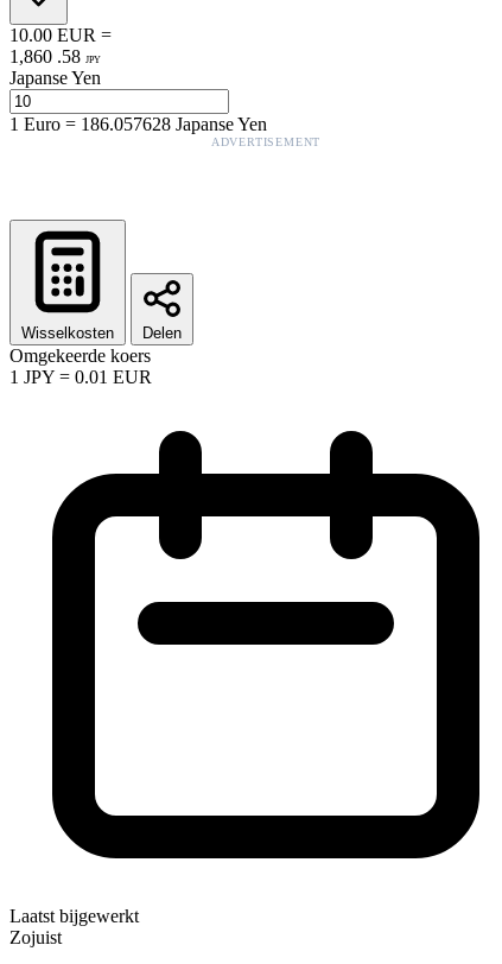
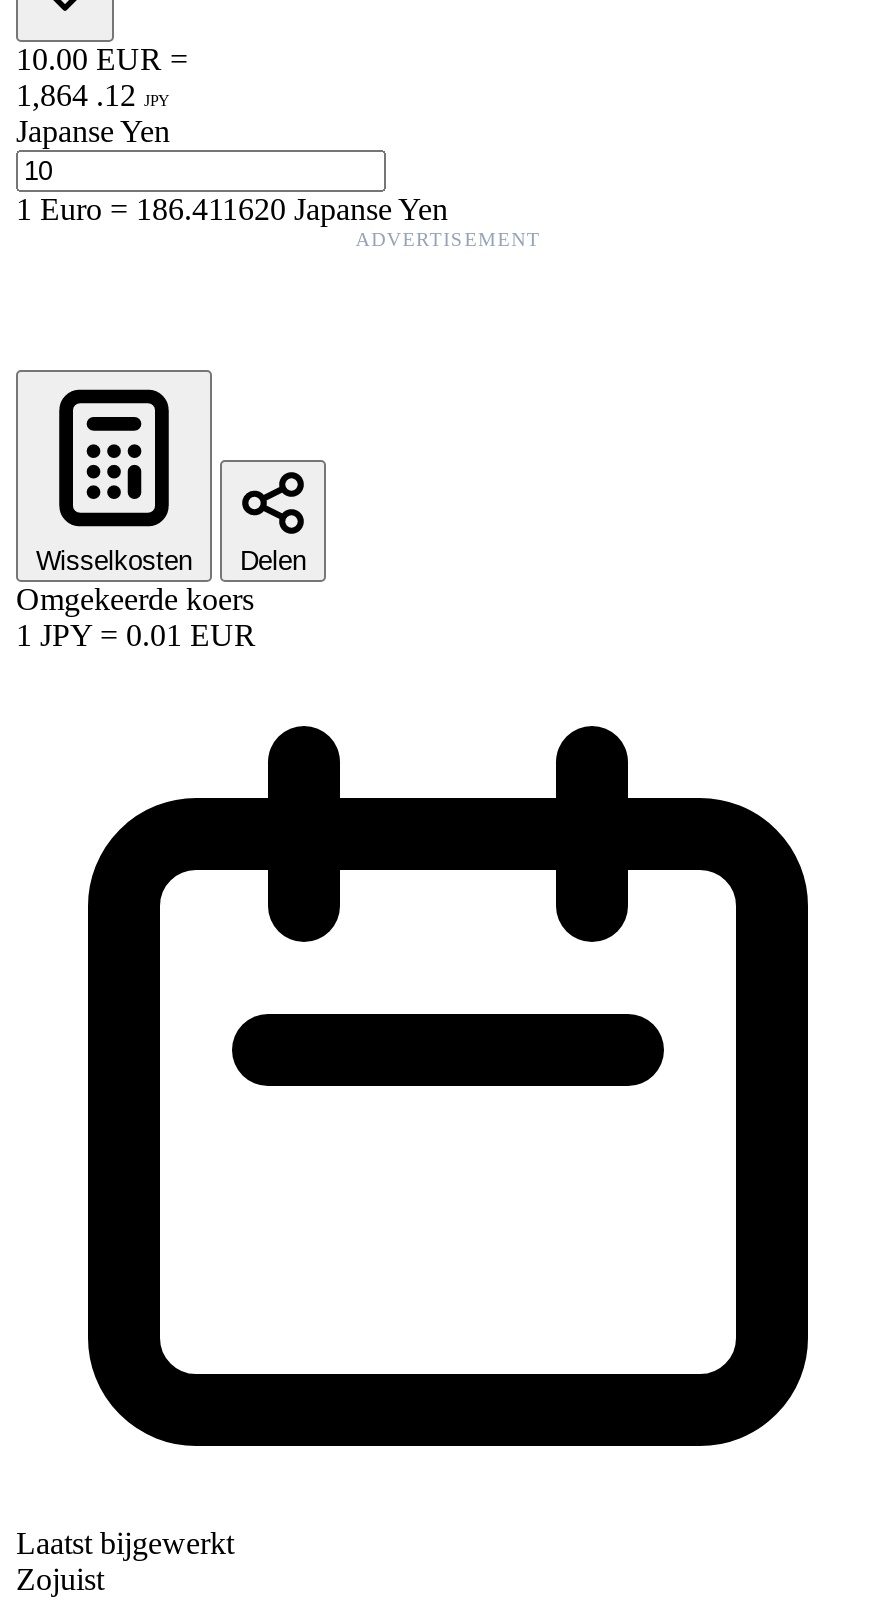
[9,46,101,66] 1,860 . 58 JPY -> [16,78,170,112] 1,864 . 12 JPY
[9,114,267,134] 1Euro=186.057628 Japanse Yen -> [16,192,448,226] 1Euro=186.411620 Japanse Yen

